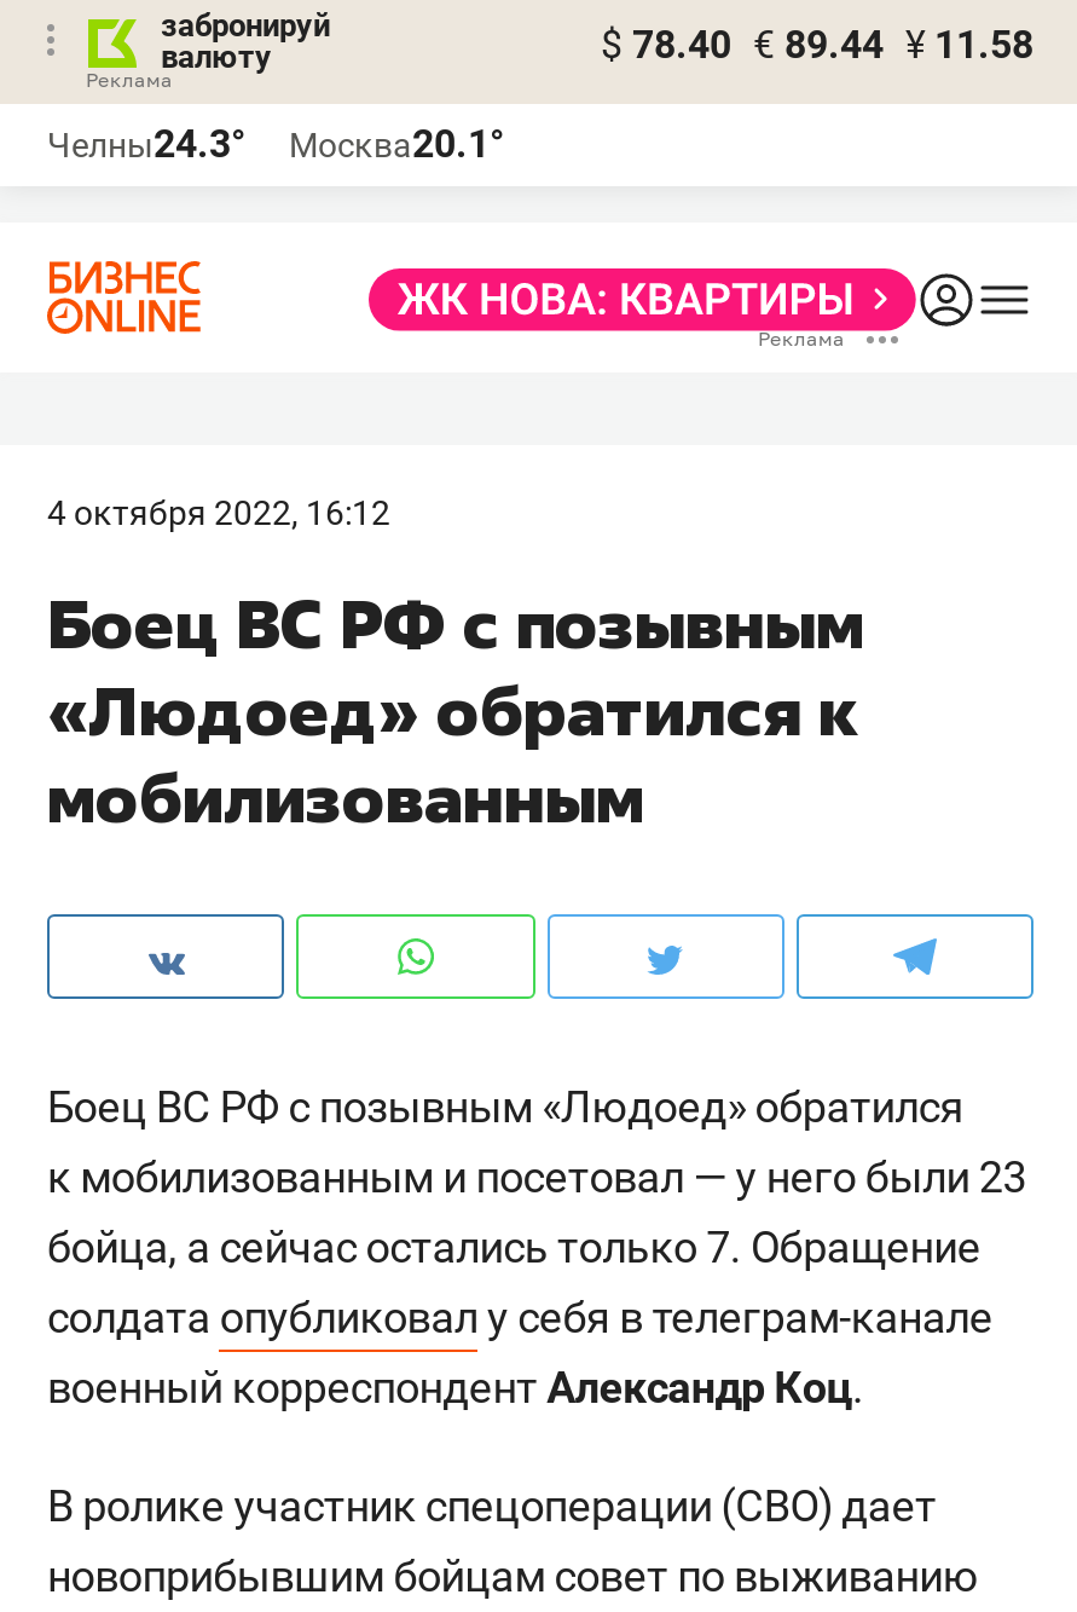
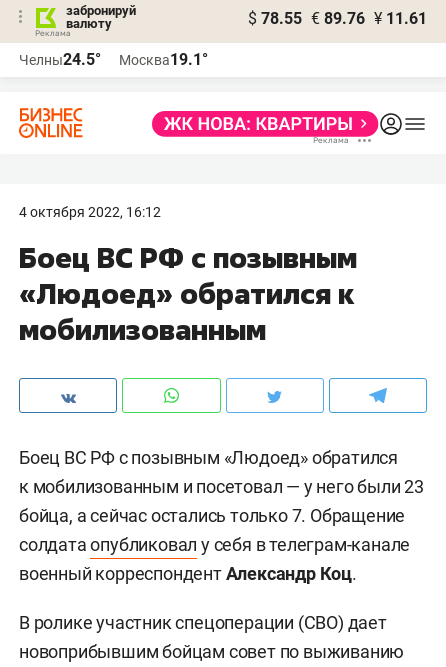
[601,22,1033,68] $ 78.40 € 89.44 ¥ 11.58 -> [248,9,427,28] $ 78.55 € 89.76 ¥ 11.61
[47,121,245,167] Челны24.3° -> [19,50,101,69] Челны24.5°
[289,121,504,167] Москва20.1° -> [119,50,208,69] Москва19.1°

